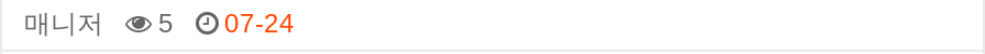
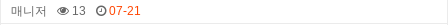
[158,8,295,38] 5 | 07-24 -> [72,4,141,18] 13 | 07-21

